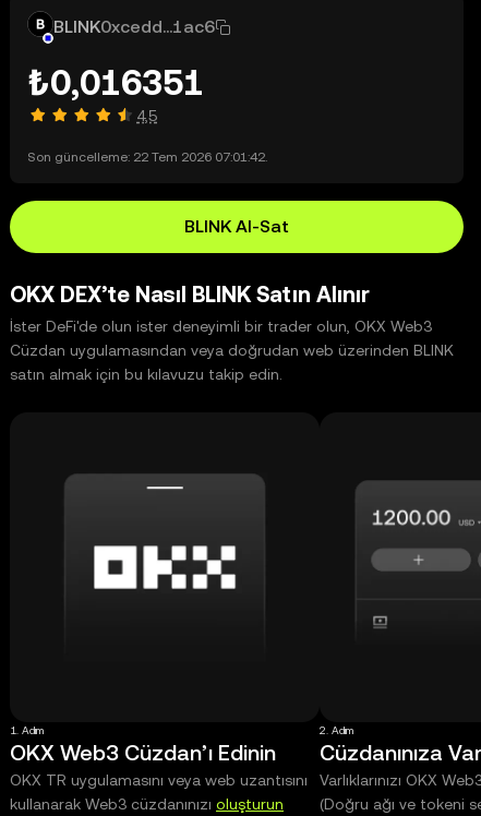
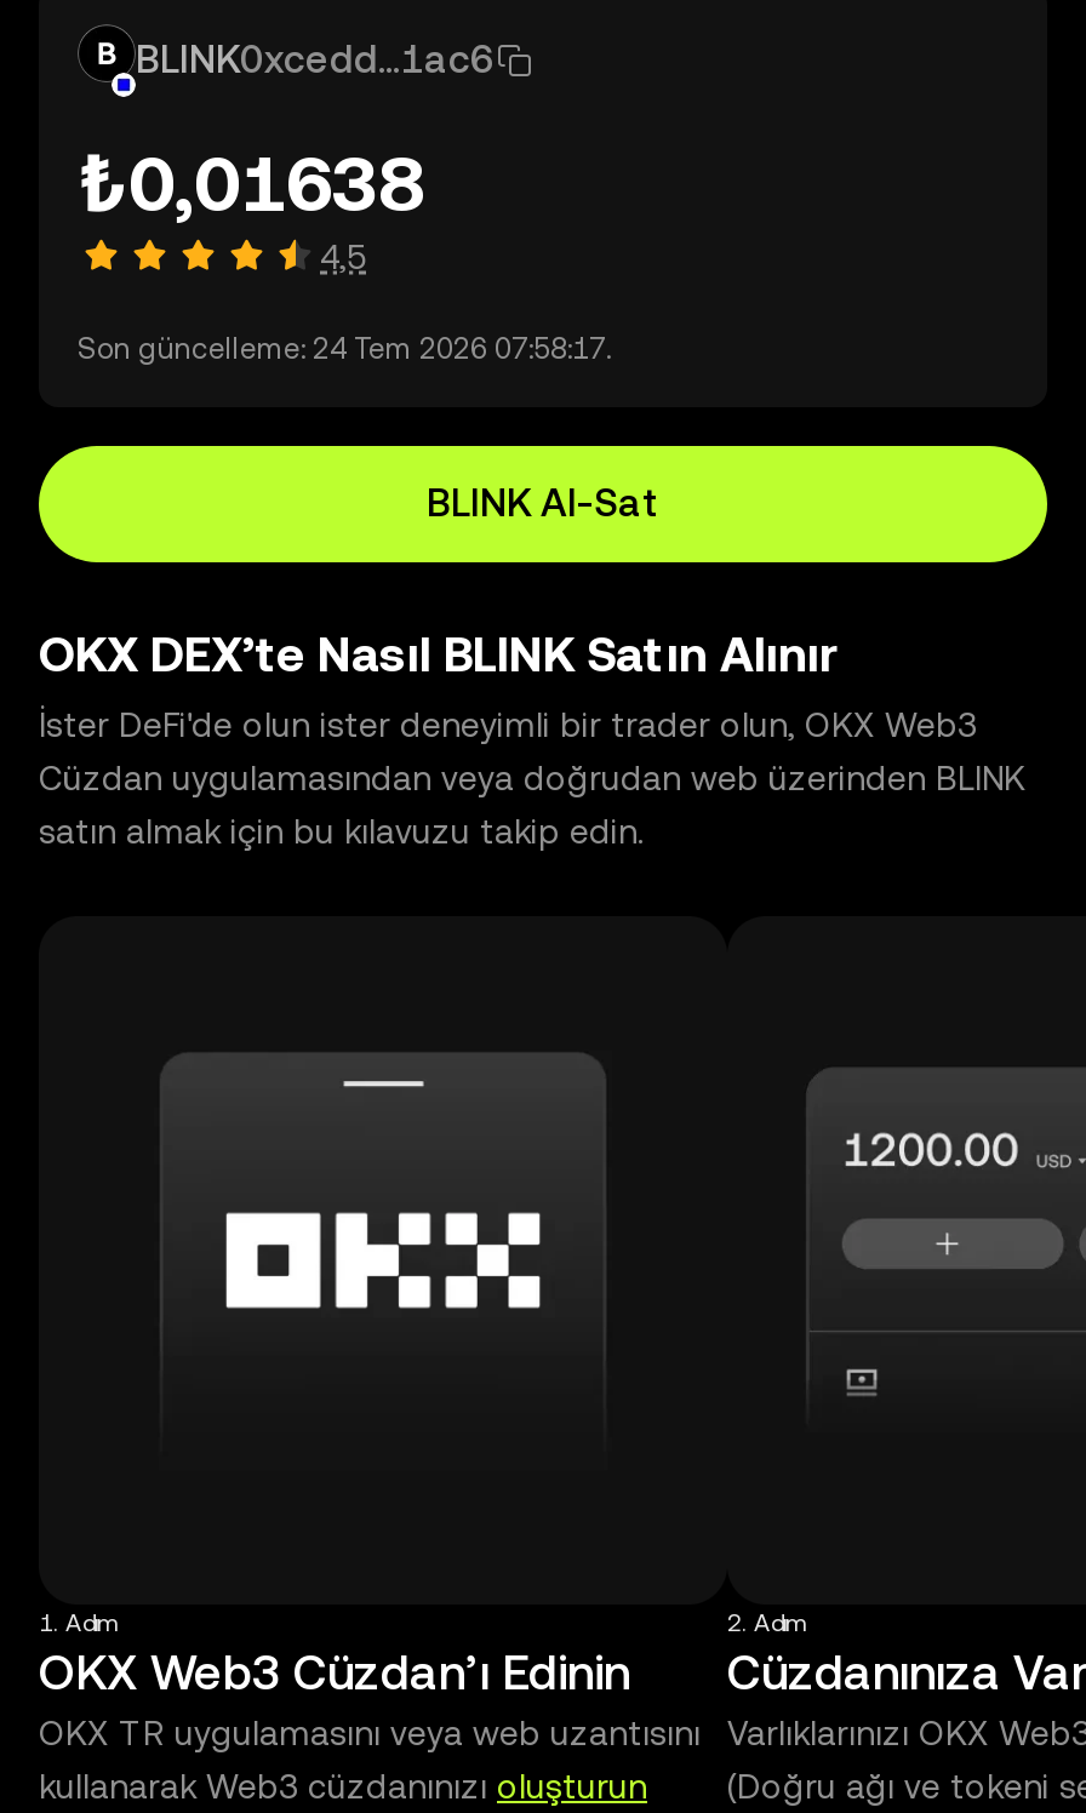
[27,62,204,103] ₺0,016351 -> [78,138,424,228] ₺0,01638
[27,149,267,165] Son güncelleme: 22 Tem 2026 07:01:42. -> [78,332,611,366] Son güncelleme: 24 Tem 2026 07:58:17.

